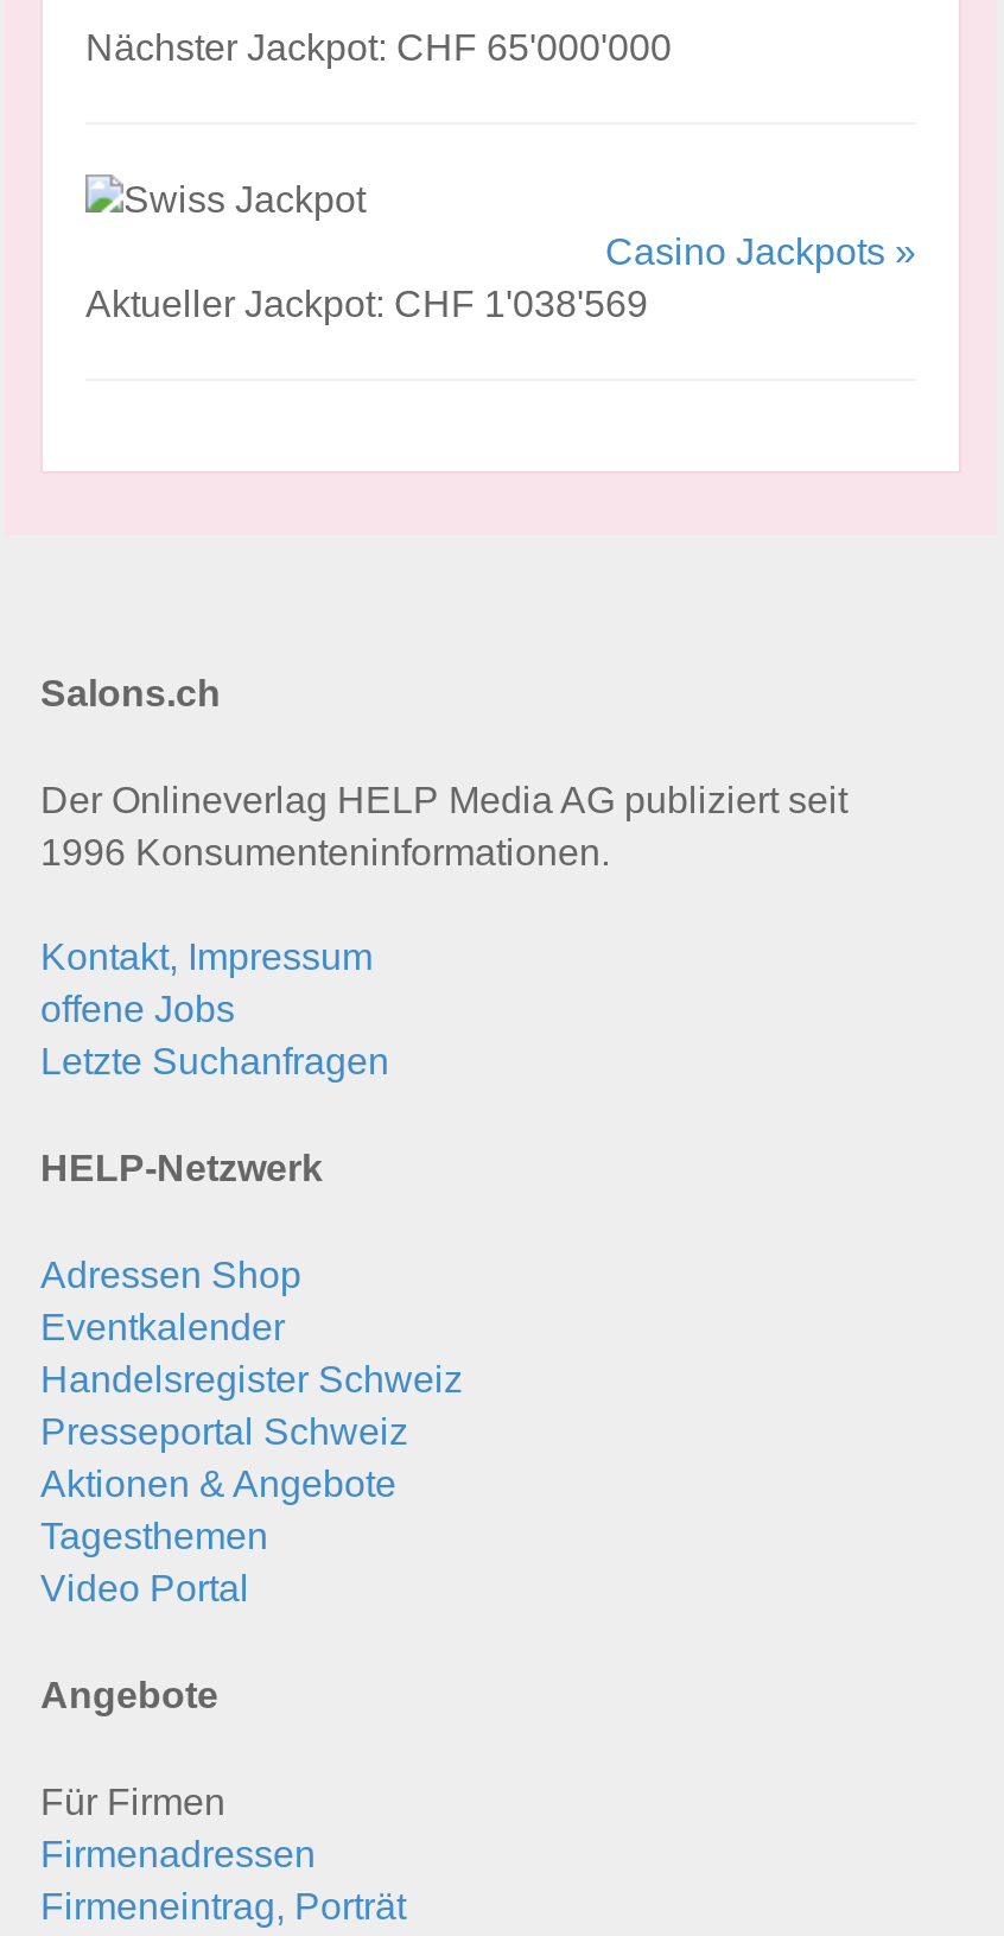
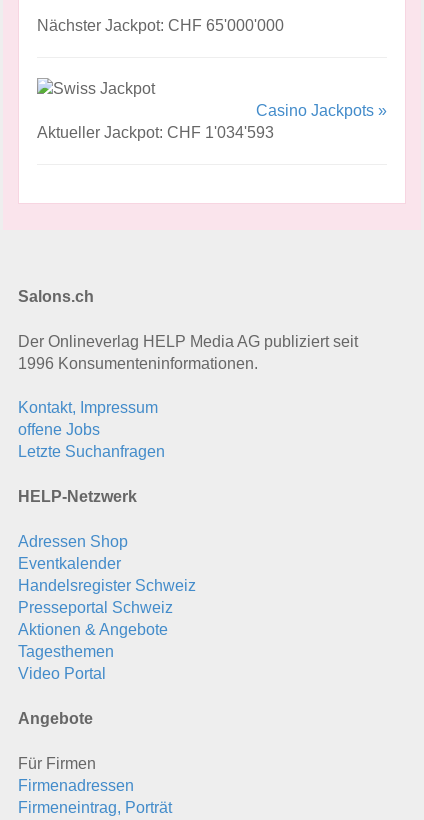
[85,285,648,325] Aktueller Jackpot: CHF 1'038'569 -> [37,124,274,141] Aktueller Jackpot: CHF 1'034'593

